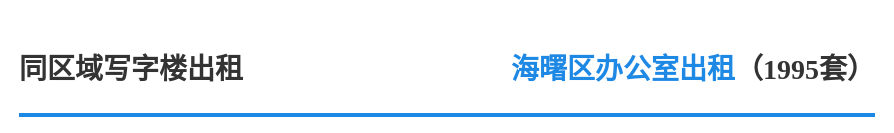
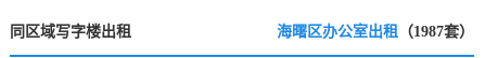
[511,55,875,85] 海曙区办公室出租（1995套） -> [277,24,474,40] 海曙区办公室出租（1987套）

